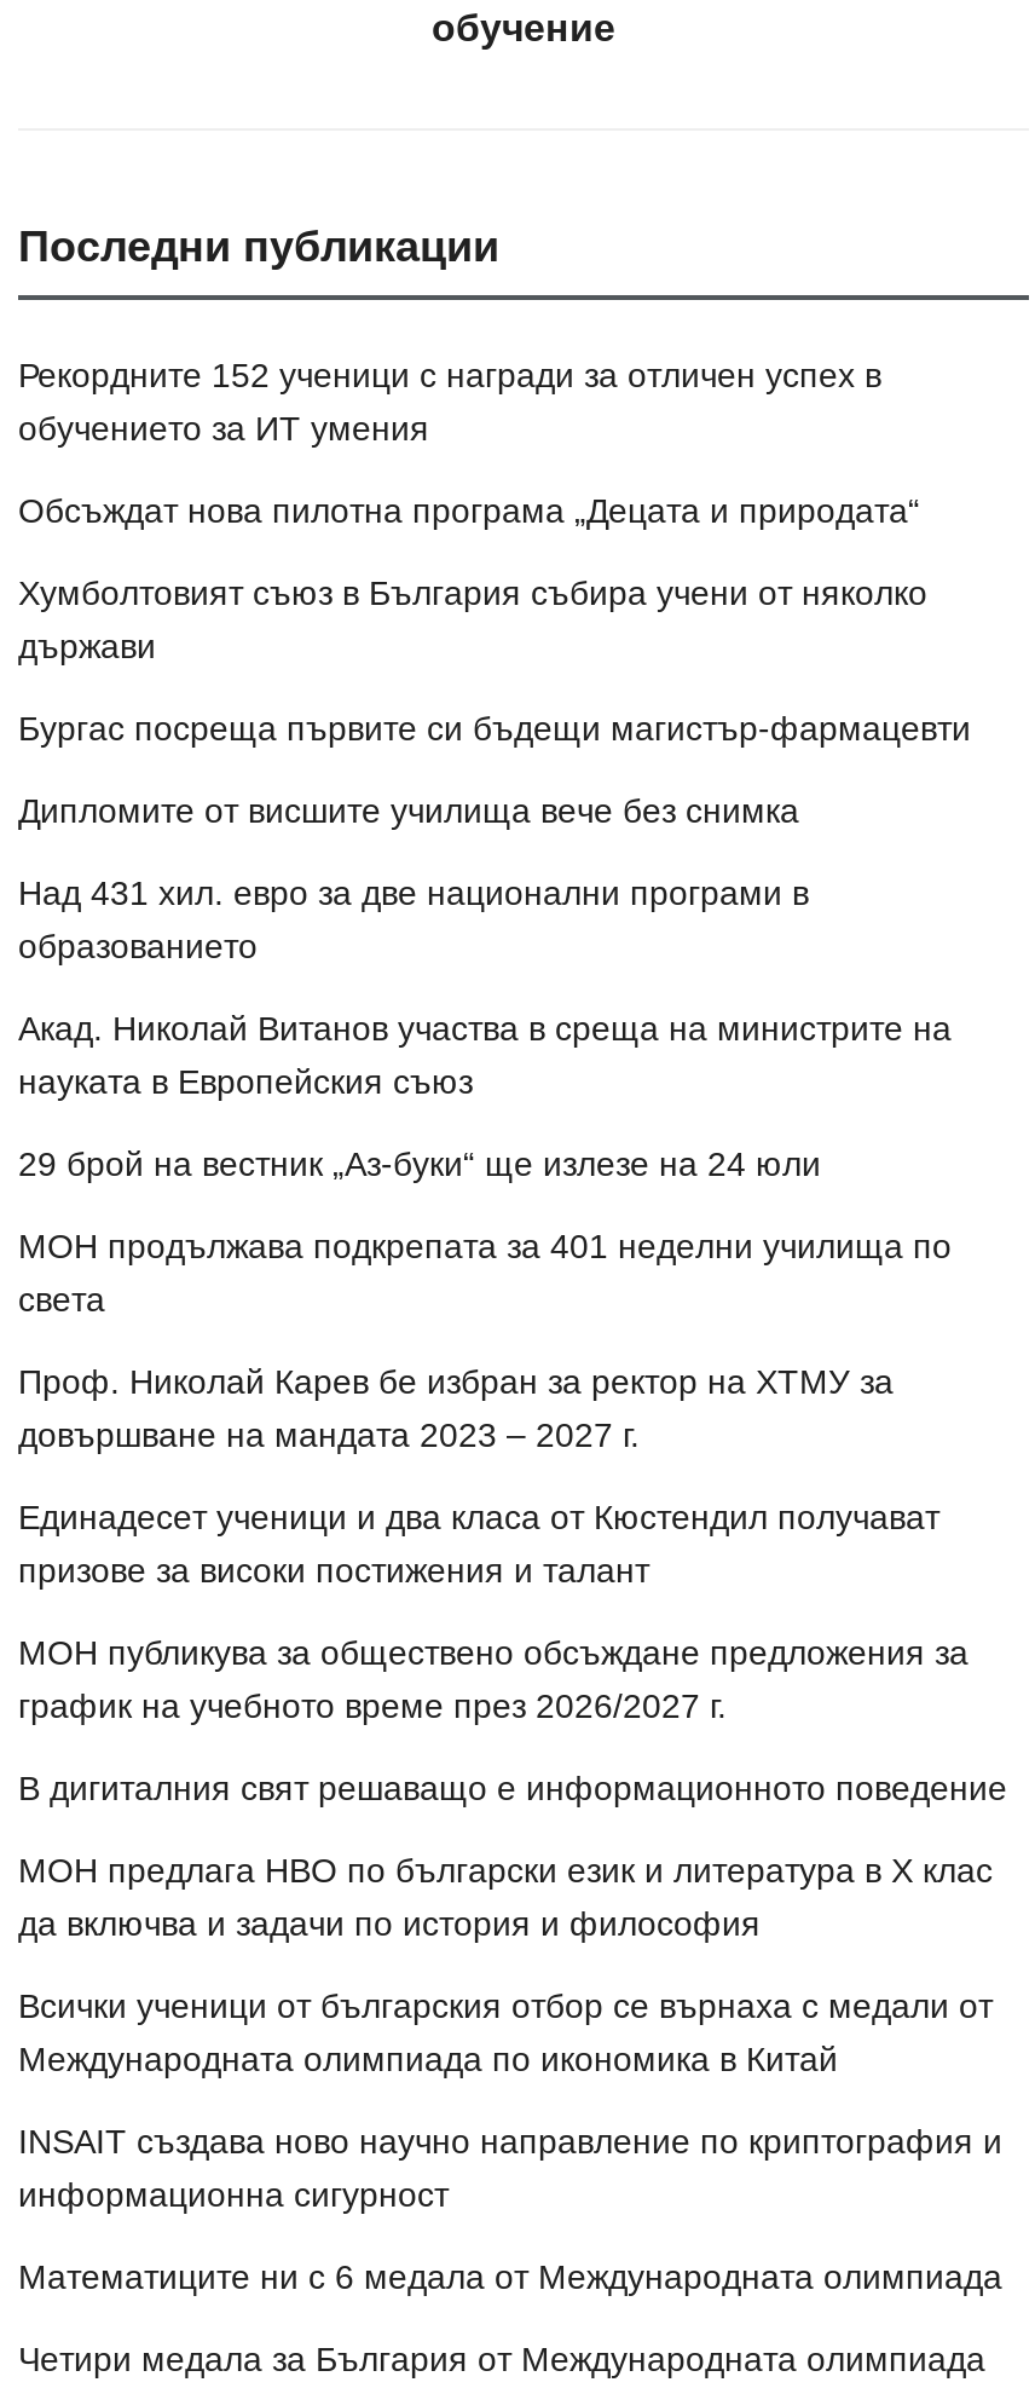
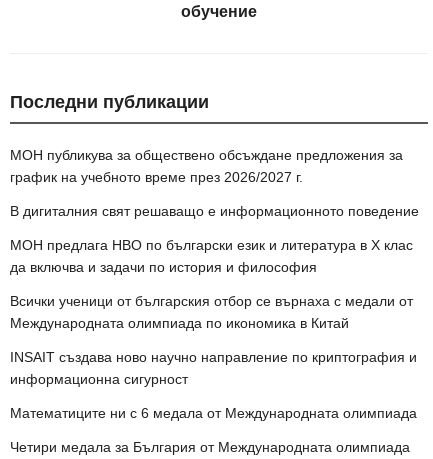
[18,356,971,1590] Рекордните 152 ученици с награди за отличен успех в | обучението за ИТ умения | Обсъждат нова пилотна програма „Децата и природата“ | Хумболтовият съюз в България събира учени от няколко | държави | Бургас посреща първите си бъдещи магистър-фармацевти | Дипломите от висшите училища вече без снимка | Над 431 хил. евро за две национални програми в | образованието | Акад. Николай Витанов участва в среща на министрите на | науката в Европейския съюз | 29 брой на вестник „Аз-буки“ ще излезе на 24 юли | МОН продължава подкрепата за 401 неделни училища по | света | Проф. Николай Карев бе избран за ректор на ХТМУ за | довършване на мандата 2023 – 2027 г. | Единадесет ученици и два класа от Кюстендил получават | призове за високи постижения и талант -> none

